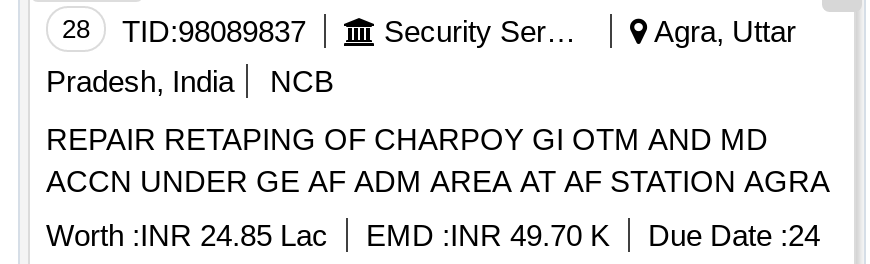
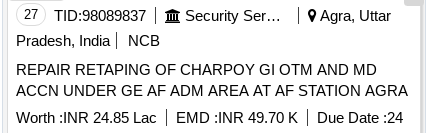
[62,14,306,48] 28 TID:98089837 -> [24,7,146,24] 27 TID:98089837

